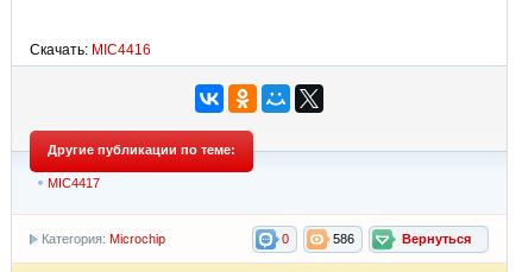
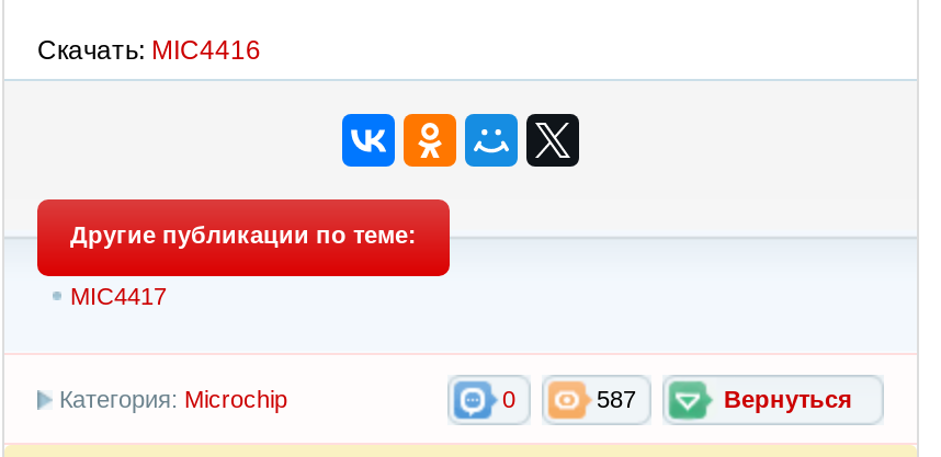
[333,232,354,246] 586 -> [597,386,636,413] 587

